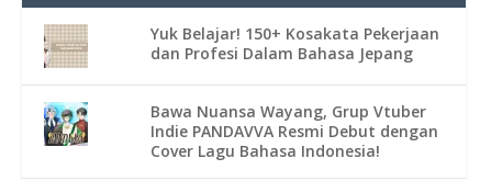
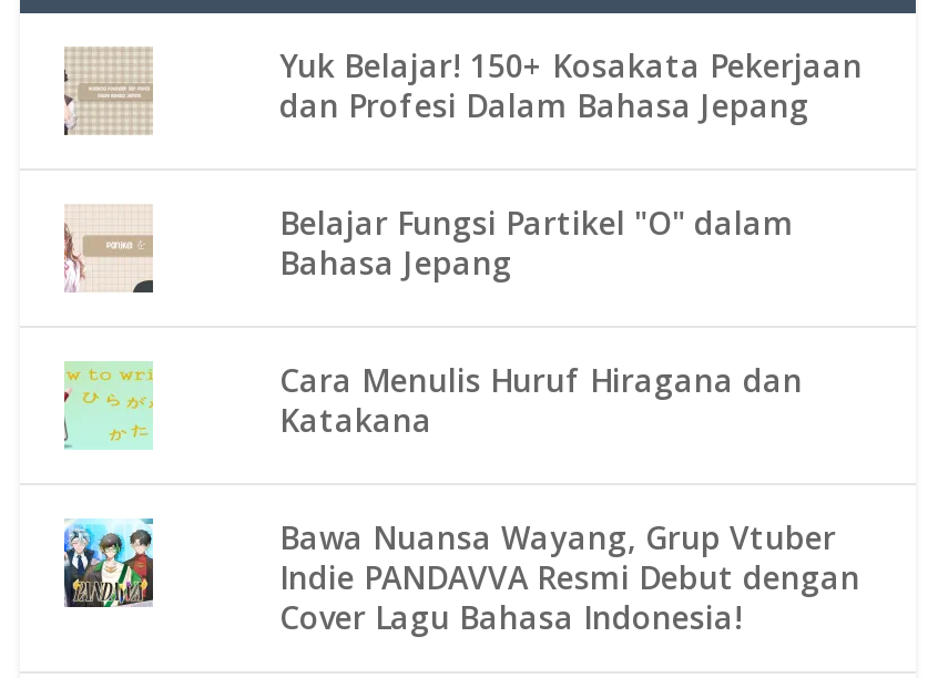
none -> [62,204,153,292] [image]
none -> [62,361,153,450] [image]
none -> [279,202,803,441] Belajar Fungsi Partikel "O" dalam | Bahasa Jepang | Cara Menulis Huruf Hiragana dan | Katakana

